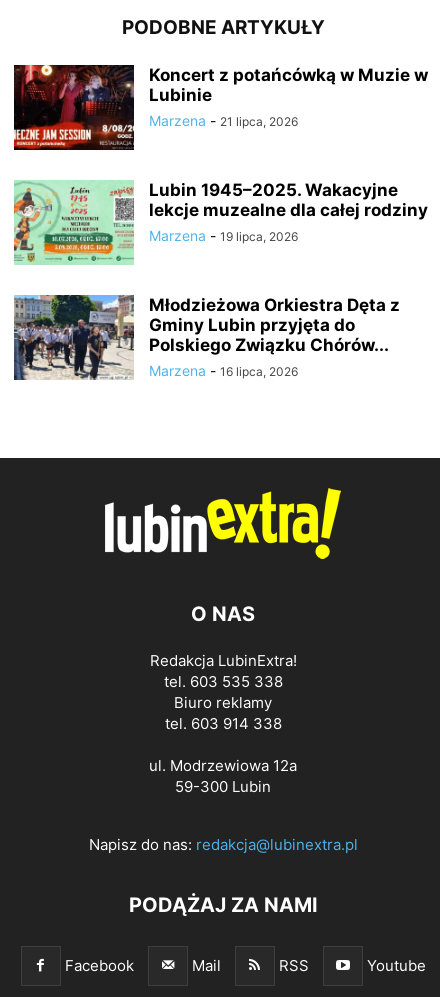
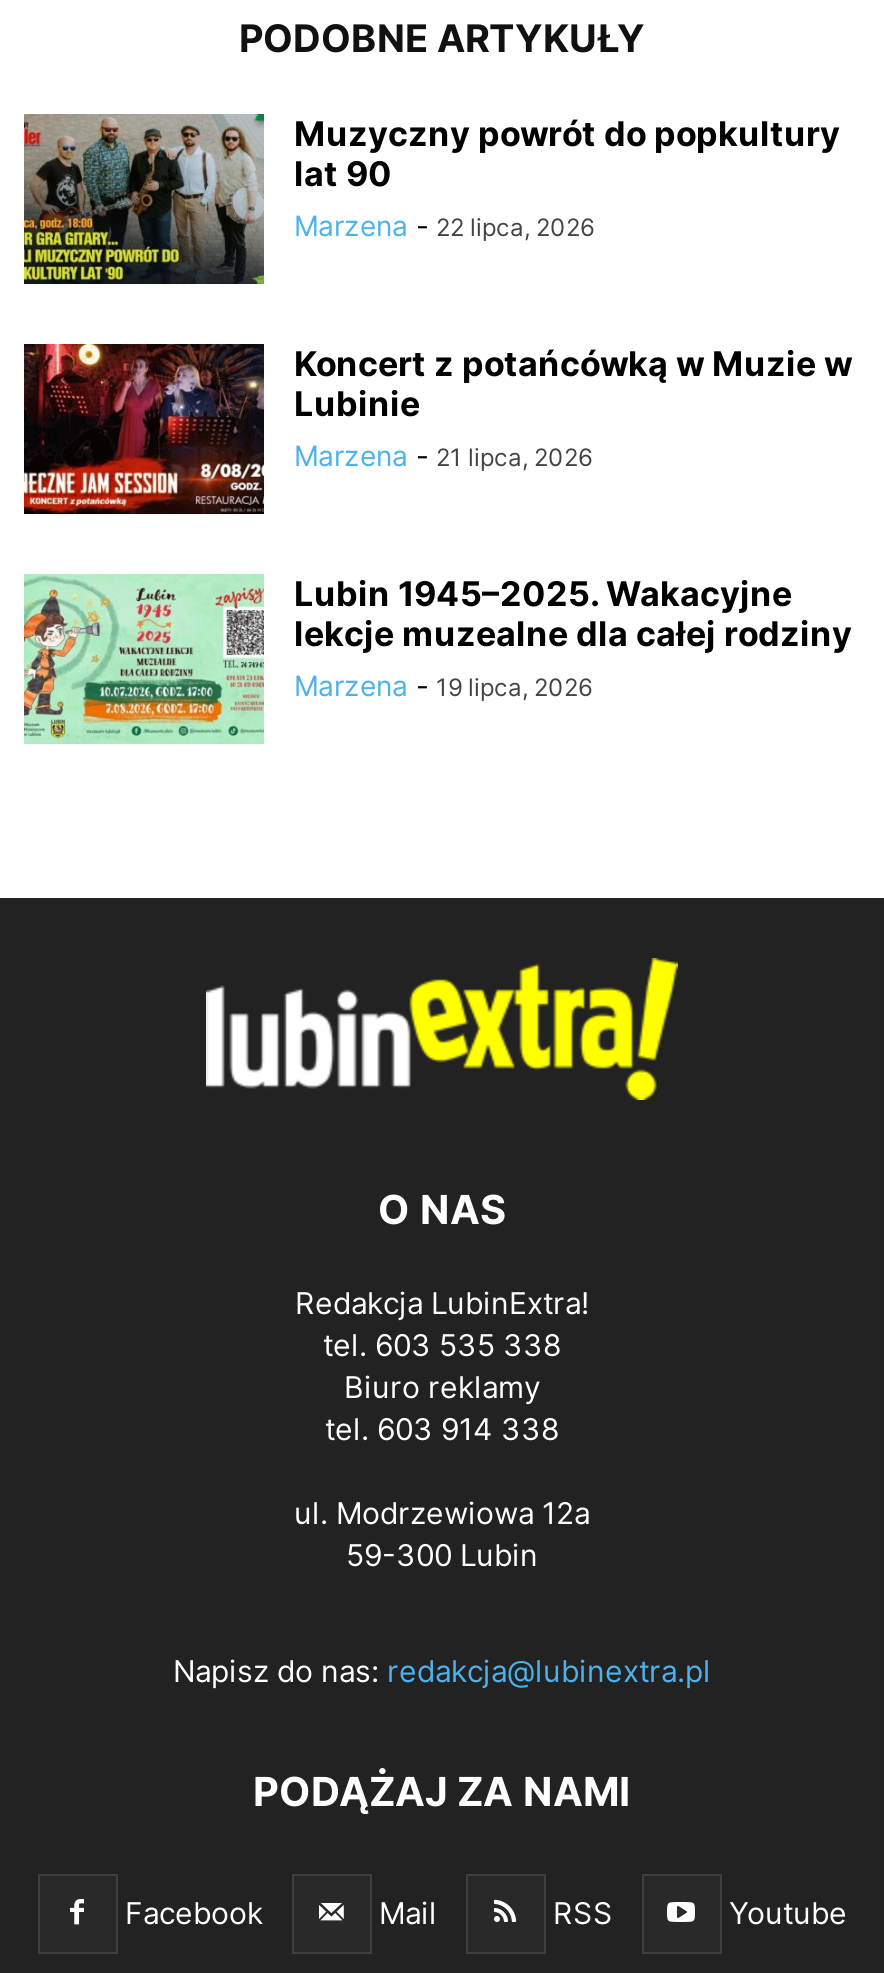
none -> [22,112,840,286] [image] | Muzyczny powrót do popkultury | lat 90 | Marzena - 22 lipca, 2026
moved [12,63,428,244] -> [20,340,852,701]: [image] | Koncert z potańcówką w Muzie w | Lubinie | Marzena - 21 lipca, 2026 | Lubin 1945–2025. Wakacyjne | lekcje muzealne dla całej rodziny | Marzena - 19 lipca, 2026
[13,294,400,381] [image] | Młodzieżowa Orkiestra Dęta z | Gminy Lubin przyjęta do | Polskiego Związku Chórów... | Marzena - 16 lipca, 2026 -> none

